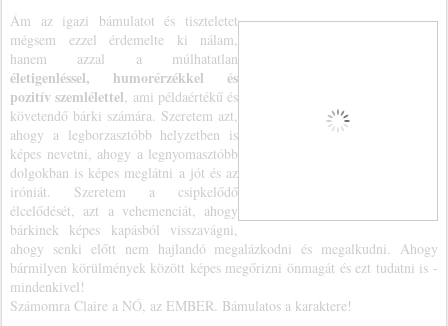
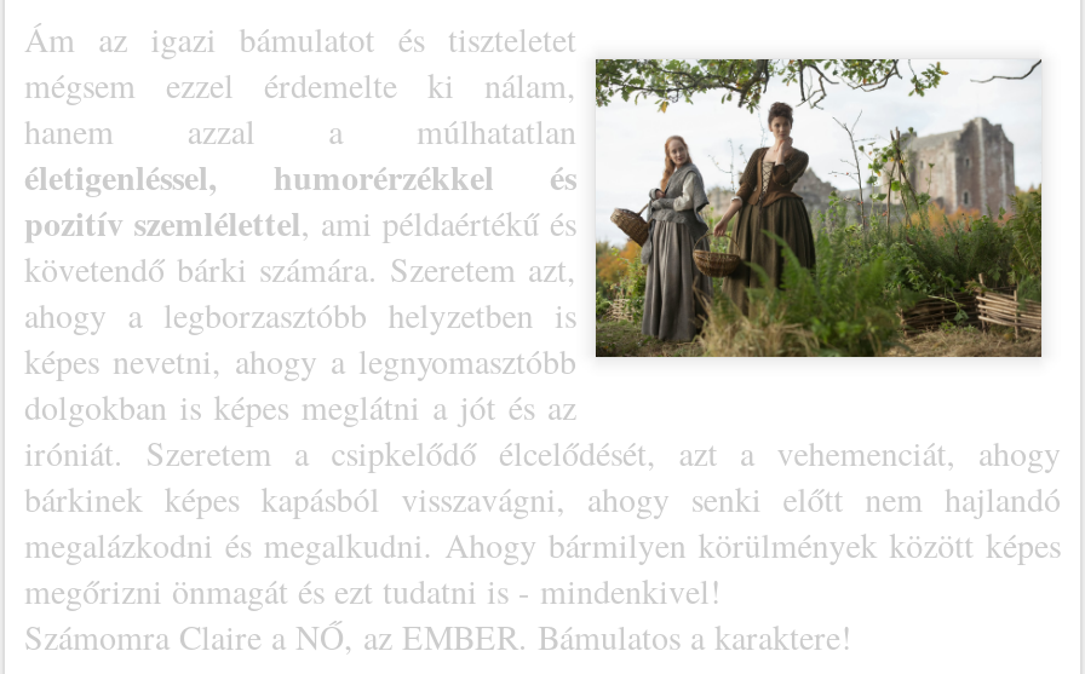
none -> [591,56,1046,361] [image]

